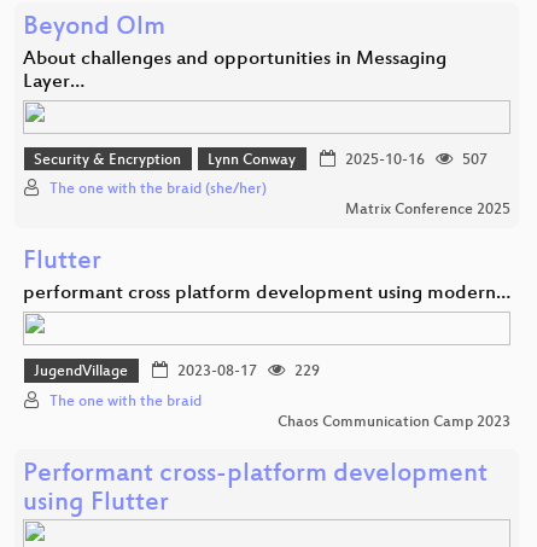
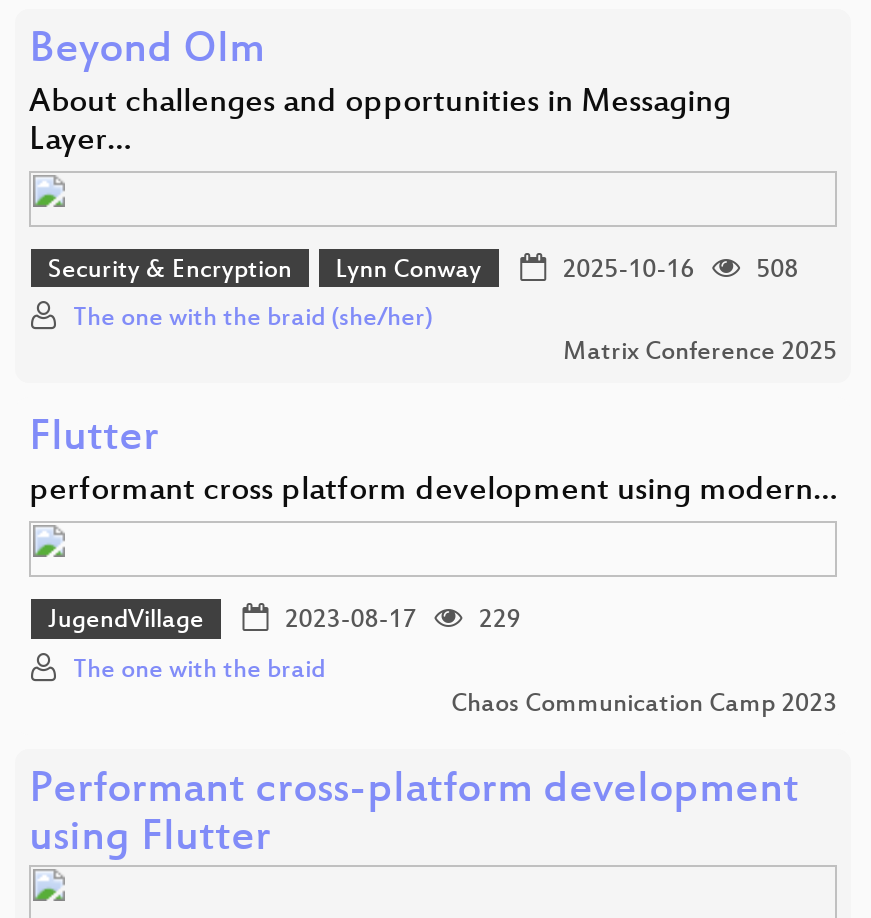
[341,152,487,169] 2025-10-16 507 -> [556,257,798,285] 2025-10-16 508

